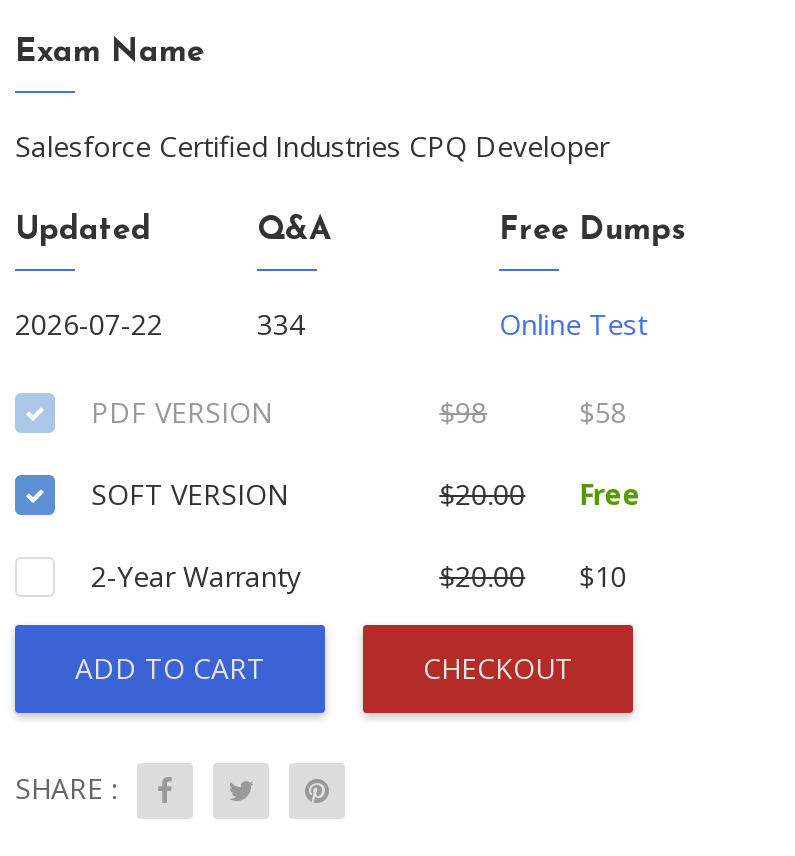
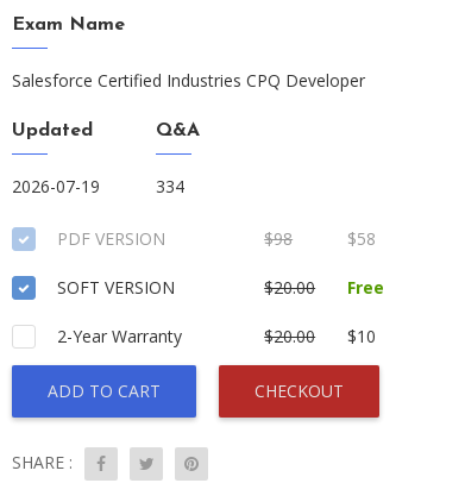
[499,215,685,343] Free Dumps | Online Test -> none
[15,305,163,343] 2026-07-22 -> [12,175,100,197] 2026-07-19

